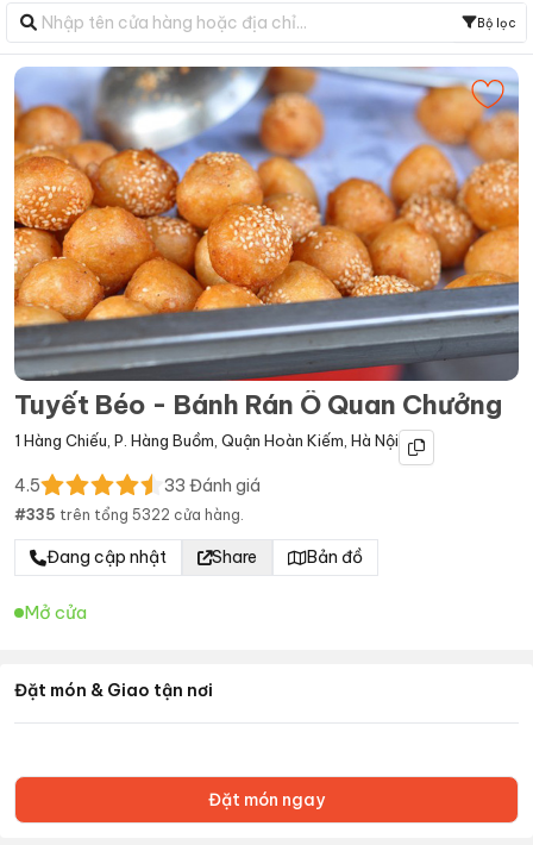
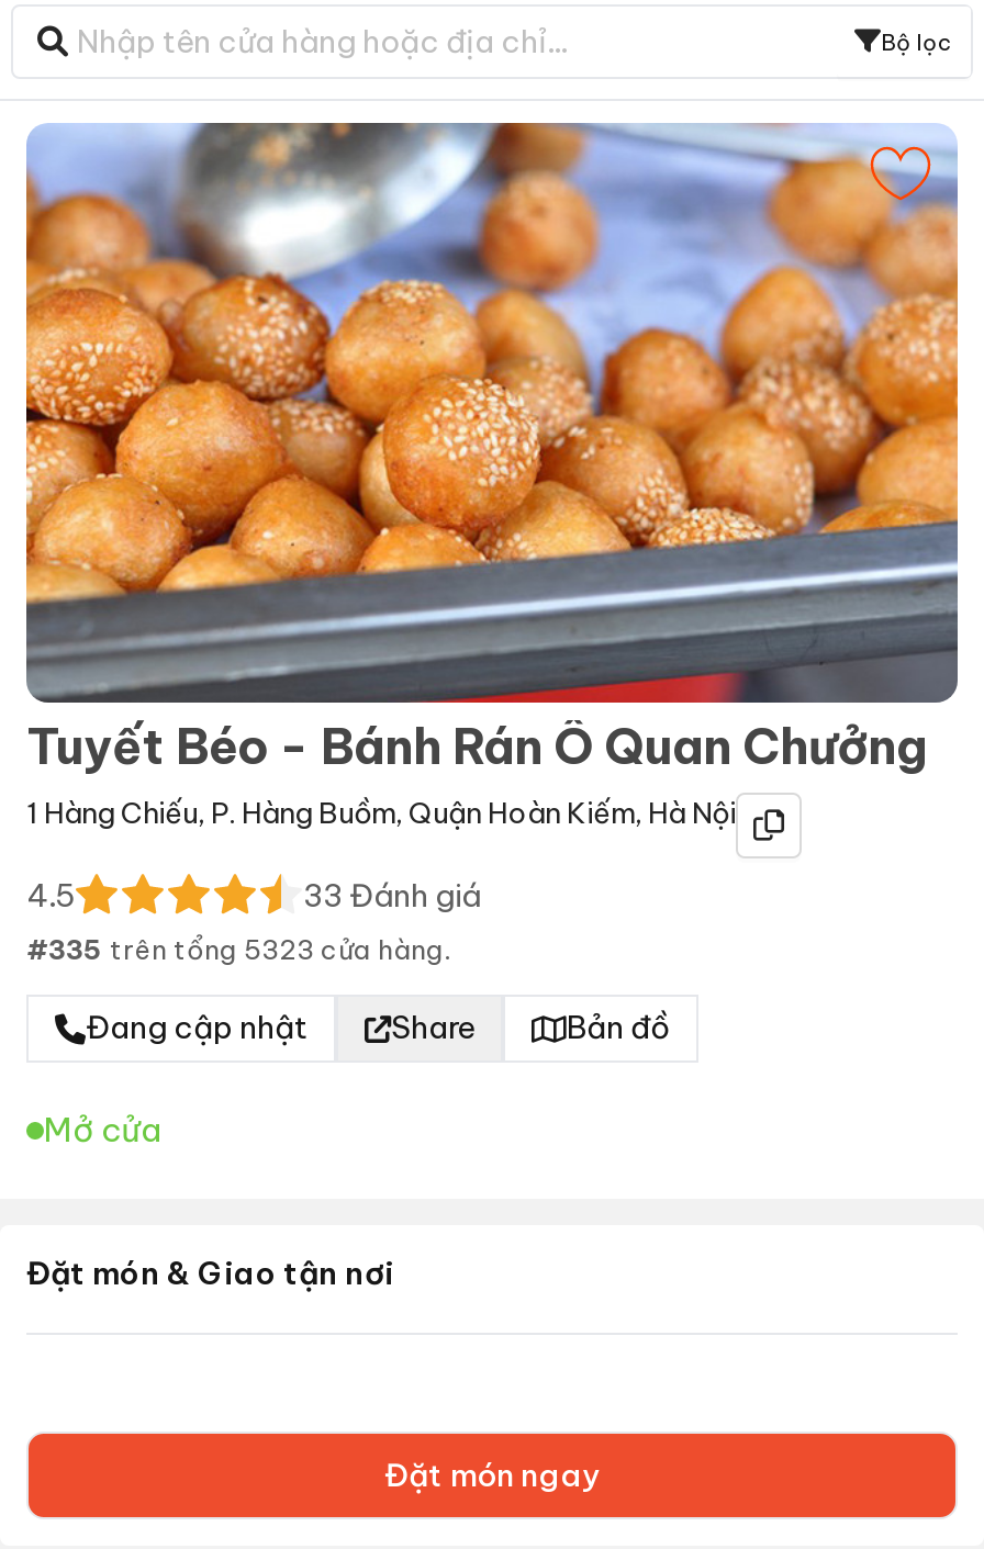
[14,506,244,524] #335 trên tổng 5322 cửa hàng. -> [26,934,450,967] #335 trên tổng 5323 cửa hàng.

